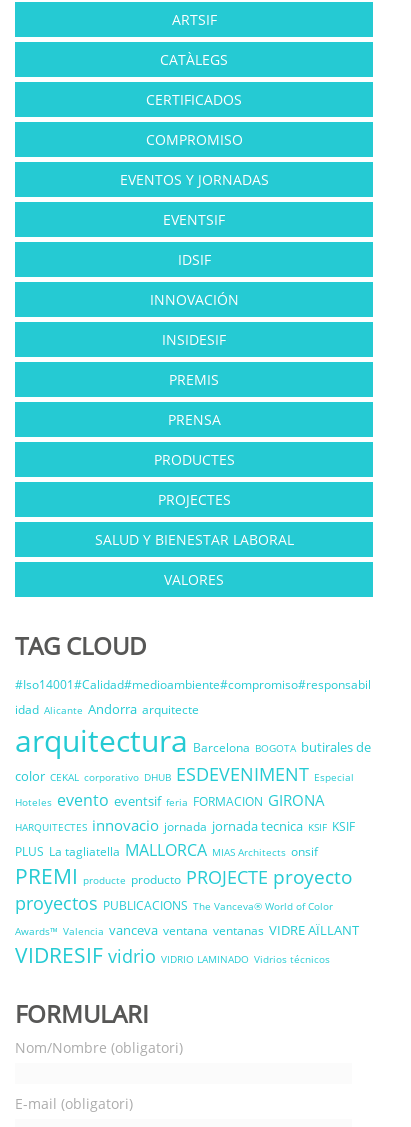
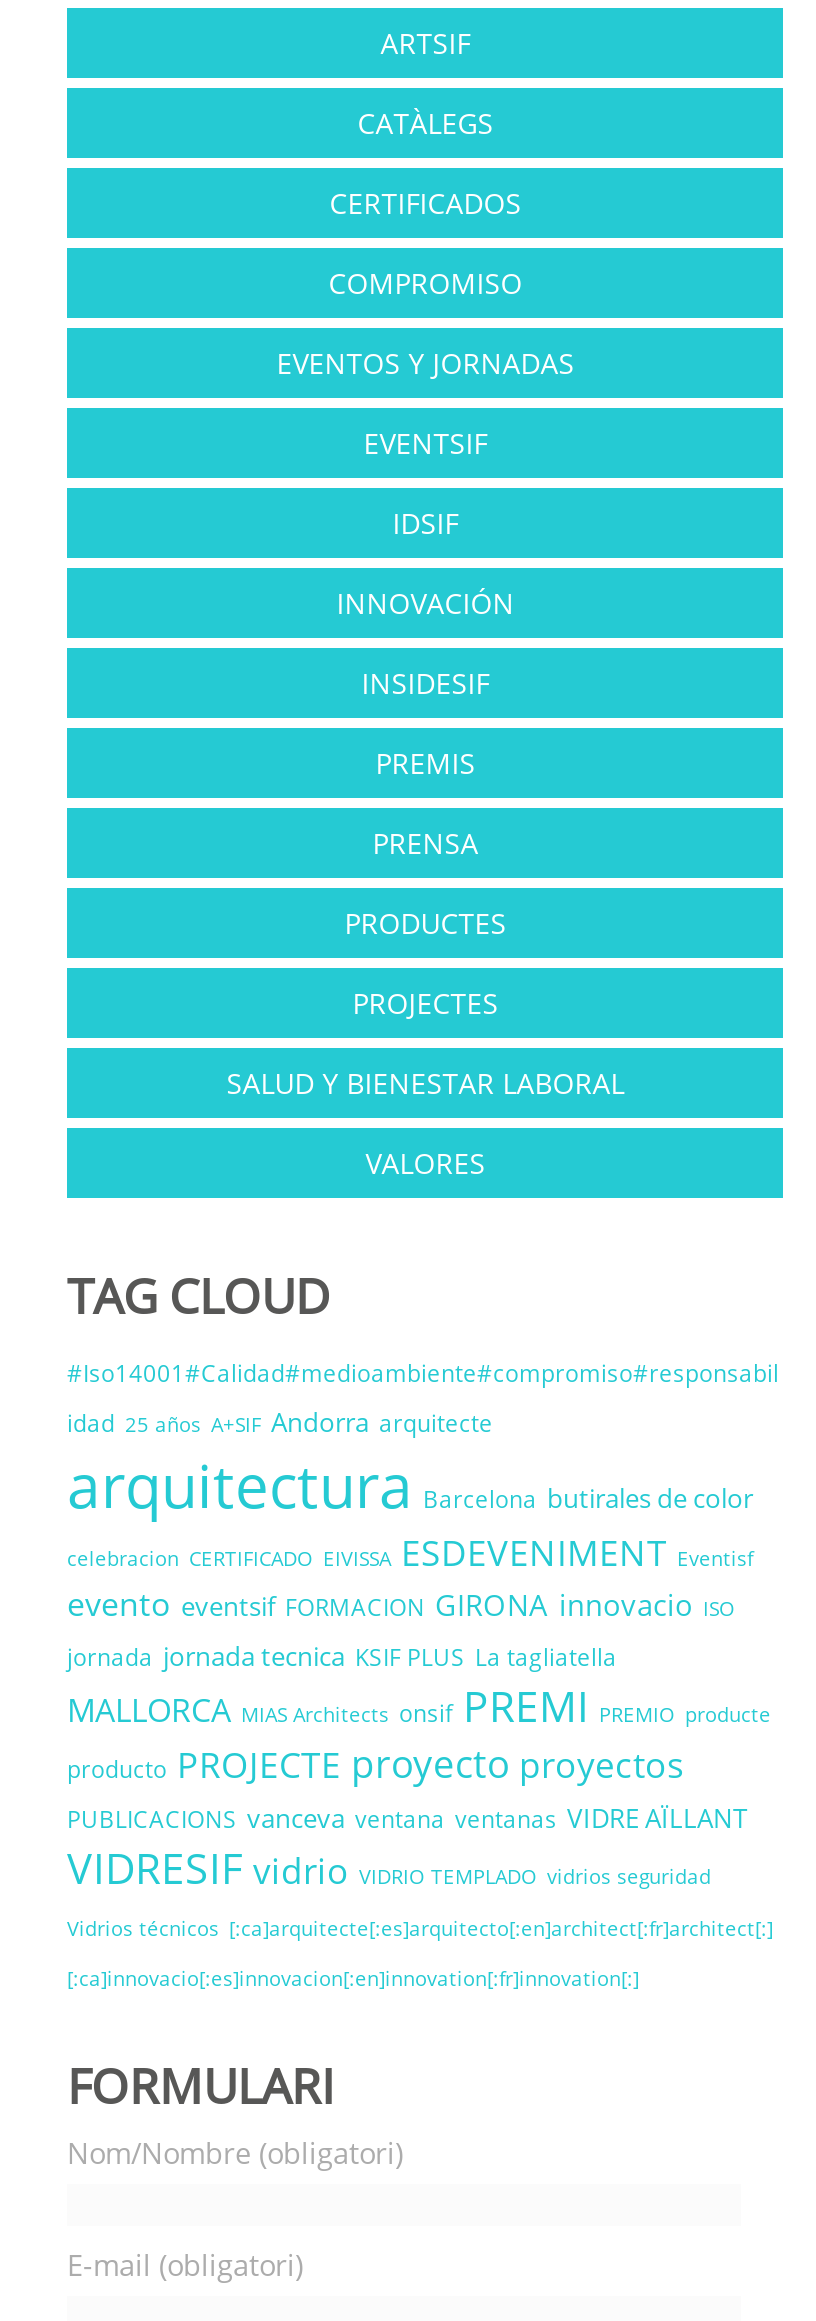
[15,700,371,969] idad Alicante Andorra arquitecte | arquitectura Barcelona BOGOTA butirales de | color CEKAL corporativo DHUB ESDEVENIMENT Especial | Hoteles evento eventsif feria FORMACION GIRONA | HARQUITECTES innovacio jornada jornada tecnica KSIF KSIF | PLUS La tagliatella MALLORCA MIAS Architects onsif | PREMI producte producto PROJECTE proyecto | proyectos PUBLICACIONS The Vanceva® World of Color | Awards™ Valencia vanceva ventana ventanas VIDRE AÏLLANT | VIDRESIF vidrio VIDRIO LAMINADO Vidrios técnicos -> [67,1404,773,1992] idad 25 años A+SIF Andorra arquitecte | arquitectura Barcelona butirales de color | celebracion CERTIFICADO EIVISSA ESDEVENIMENT Eventisf | evento eventsif FORMACION GIRONA innovacio ISO | jornada jornada tecnica KSIF PLUS La tagliatella | MALLORCA MIAS Architects onsif PREMI PREMIO producte | producto PROJECTE proyecto proyectos | PUBLICACIONS vanceva ventana ventanas VIDRE AÏLLANT | VIDRESIF vidrio VIDRIO TEMPLADO vidrios seguridad | Vidrios técnicos [:ca]arquitecte[:es]arquitecto[:en]architect[:fr]architect[:] | [:ca]innovacio[:es]innovacion[:en]innovation[:fr]innovation[:]

